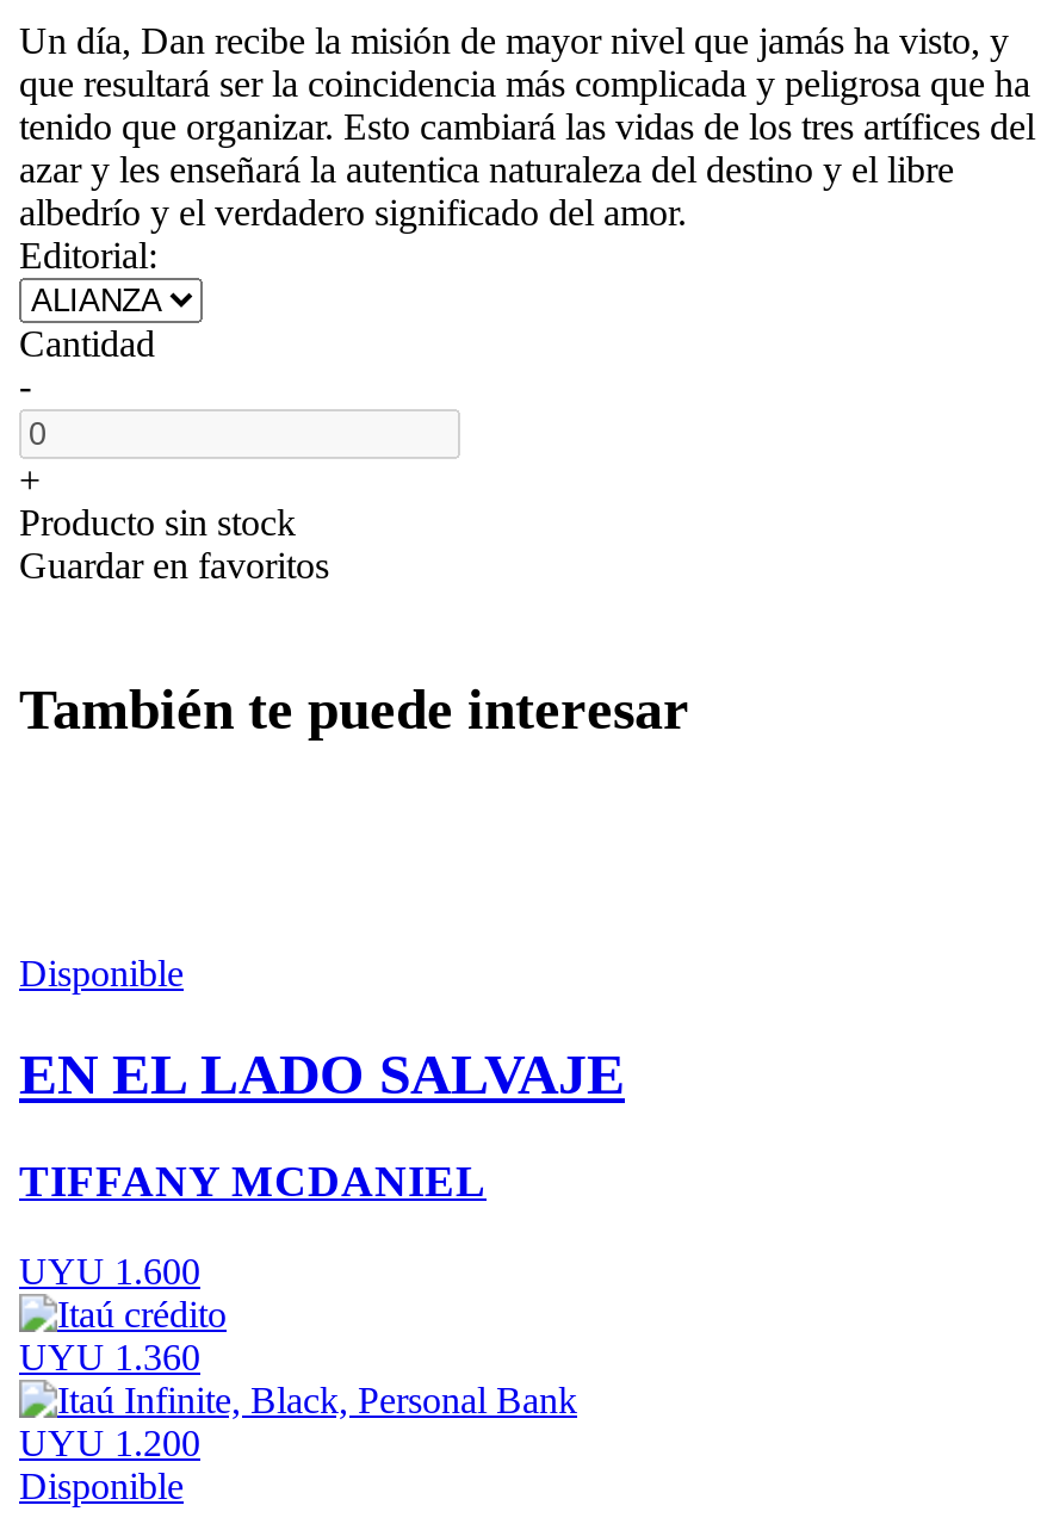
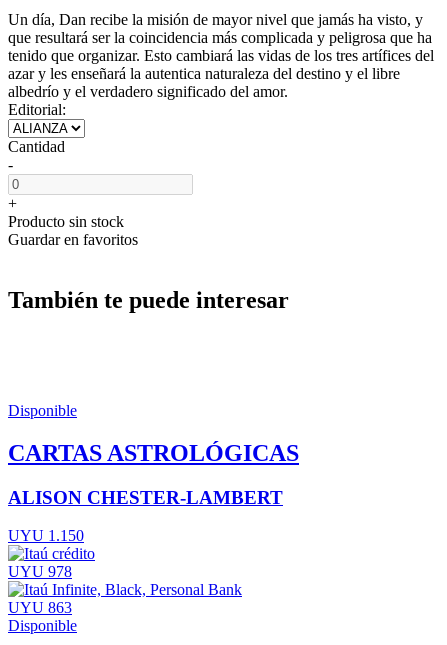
[19,1042,625,1105] EN EL LADO SALVAJE -> [8,440,299,466] CARTAS ASTROLÓGICAS
[19,1154,487,1204] TIFFANY MCDANIEL -> [8,486,283,507] ALISON CHESTER-LAMBERT
[19,1251,200,1292] UYU 1.600 -> [8,527,84,544] UYU 1.150
[19,1337,200,1378] UYU 1.360 -> [8,563,72,580] UYU 978
[19,1423,200,1464] UYU 1.200 -> [8,599,72,616] UYU 863

